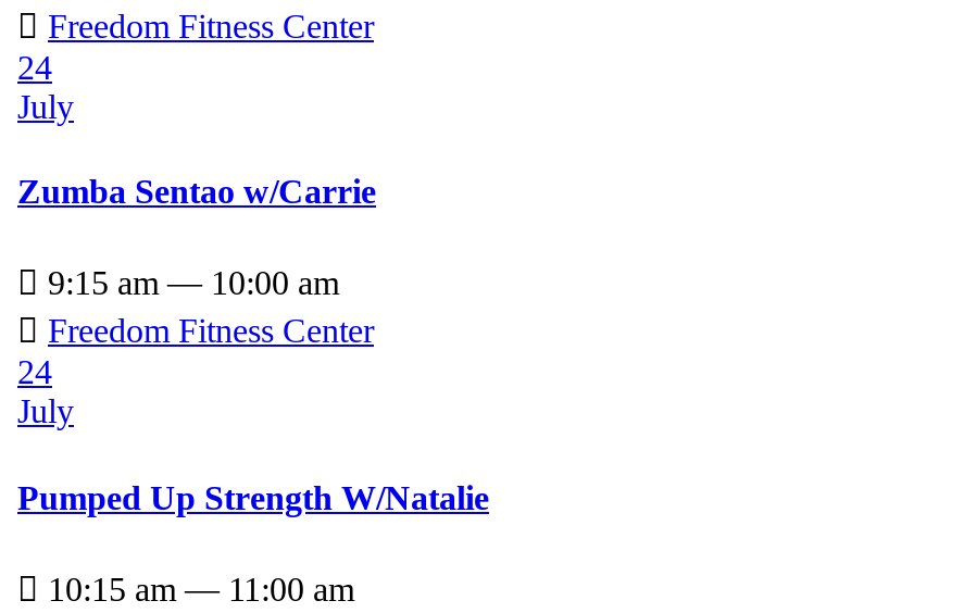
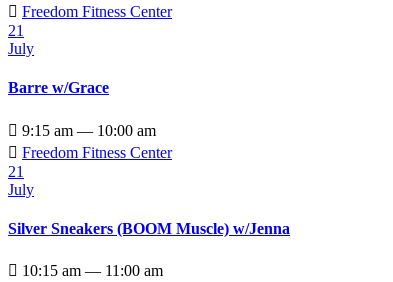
[17,48,52,85] 24 -> [8,22,24,39] 21
[17,173,376,210] Zumba Sentao w/Carrie -> [8,79,109,96] Barre w/Grace
[17,354,52,391] 24 -> [8,163,24,180] 21
[17,478,489,515] Pumped Up Strength W/Natalie -> [8,220,290,237] Silver Sneakers (BOOM Muscle) w/Jenna

